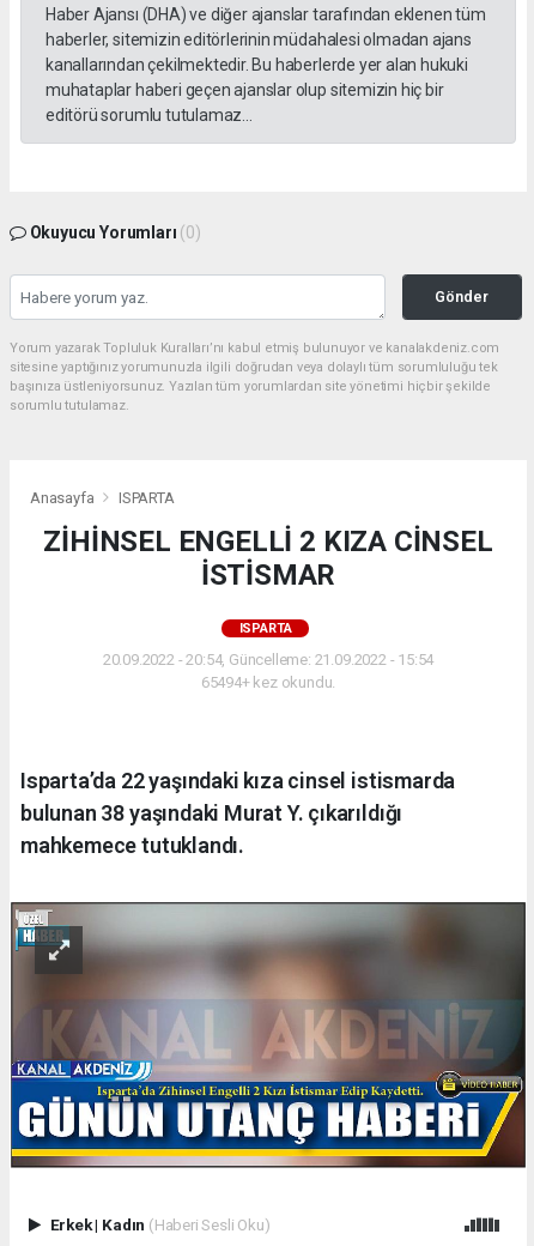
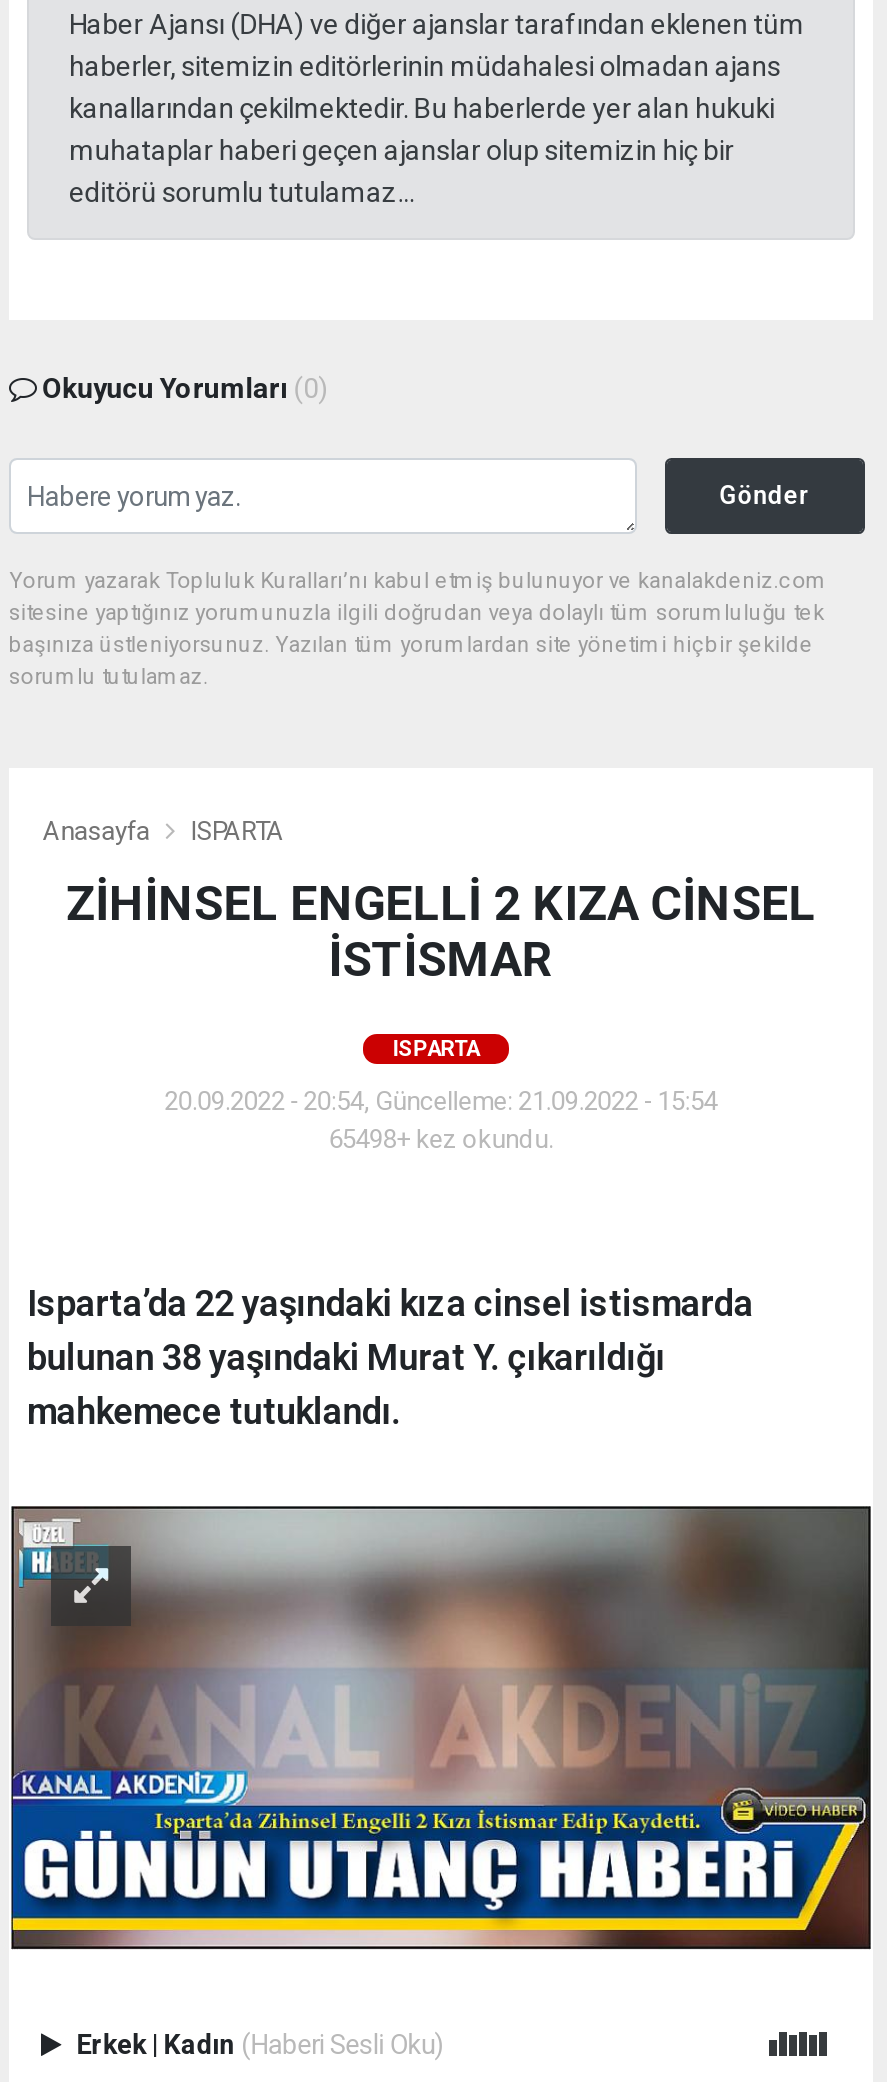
[201,673,336,691] 65494+ kez okundu. -> [328,1123,554,1153] 65498+ kez okundu.

